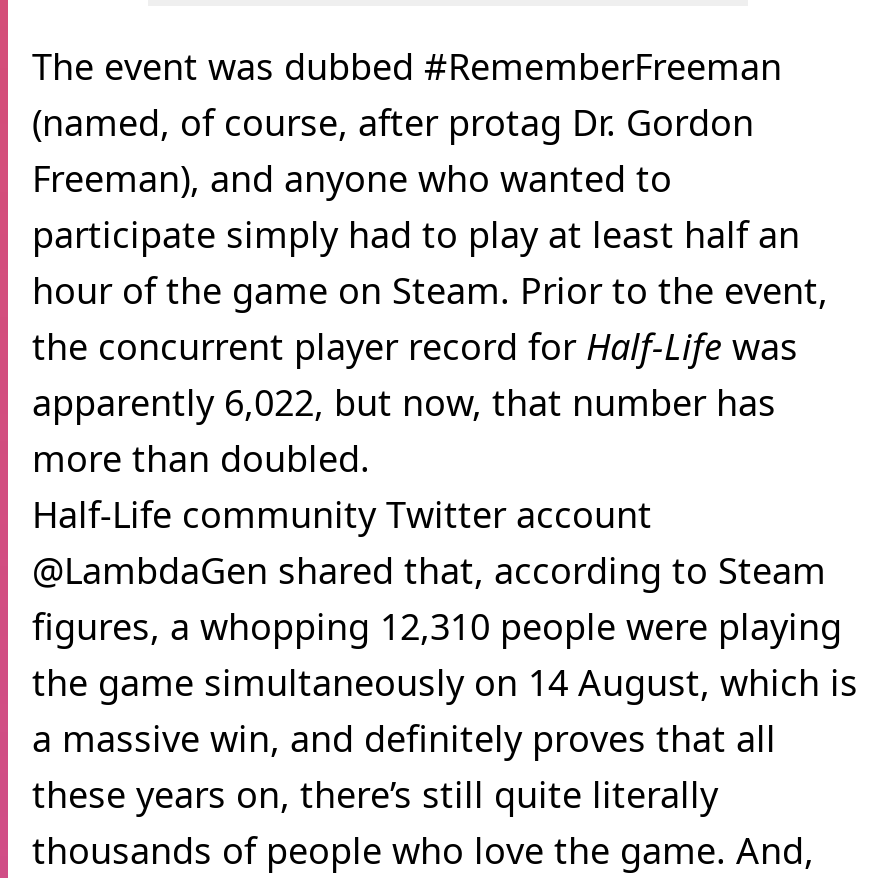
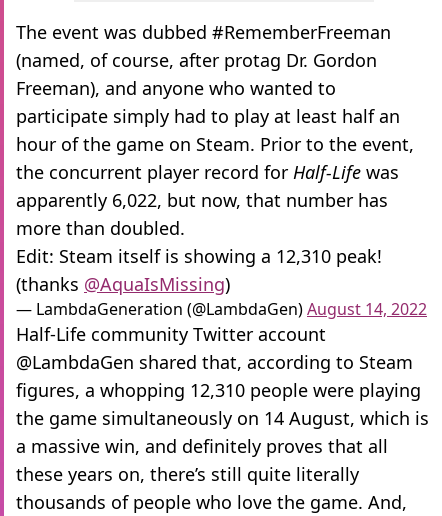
none -> [16,244,427,320] Edit: Steam itself is showing a 12,310 peak! | (thanks @AquaIsMissing) | — LambdaGeneration (@LambdaGen) August 14, 2022

